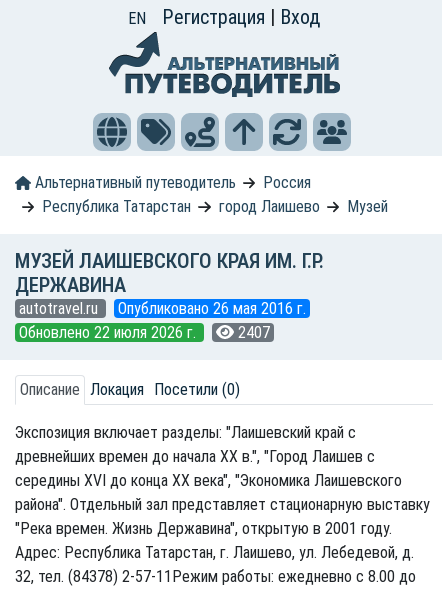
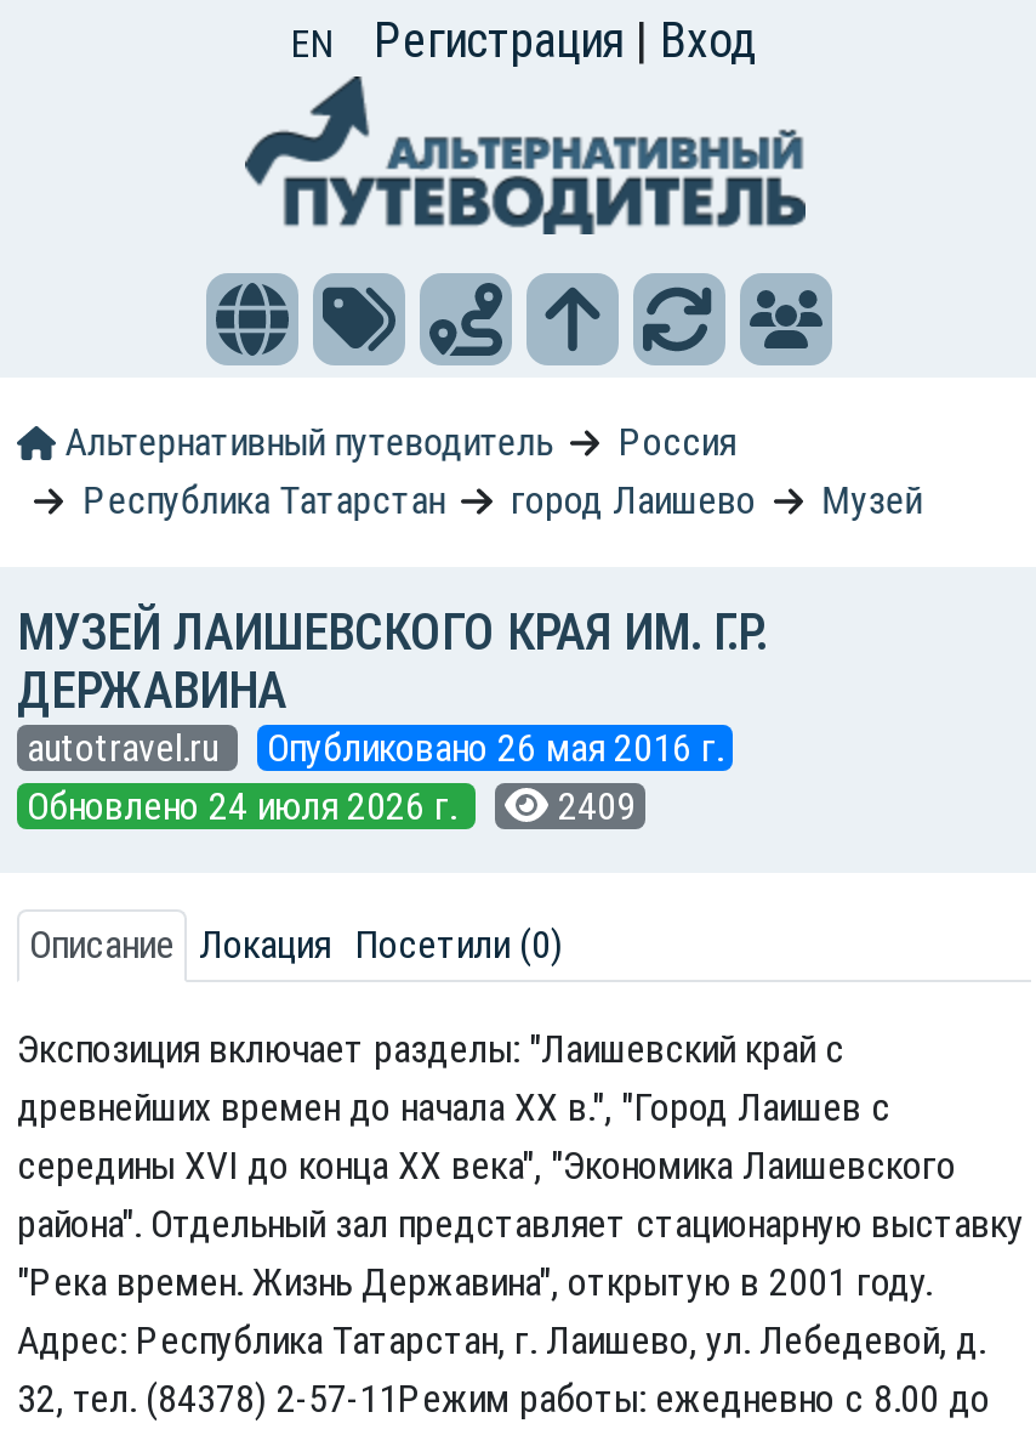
[19,323,200,342] Обновлено 22 июля 2026 г. -> [27,783,466,829] Обновлено 24 июля 2026 г.
[234,323,270,342] 2407 -> [548,783,636,829] 2409

